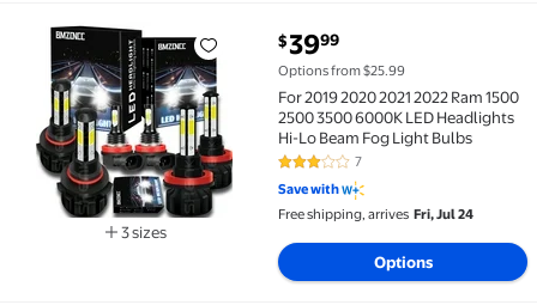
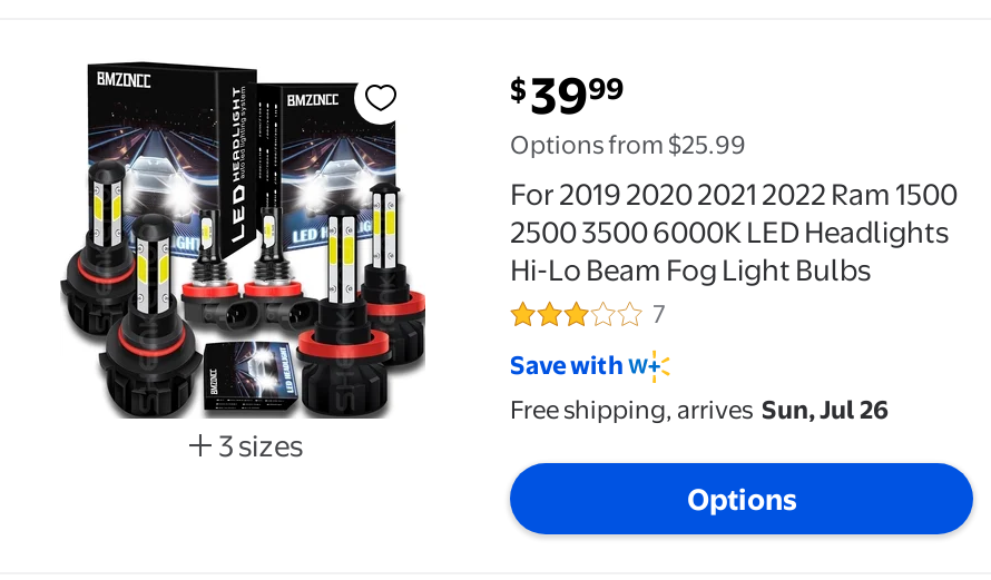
[278,205,473,222] Free shipping, arrives Fri, Jul 24 -> [510,395,889,427] Free shipping, arrives Sun, Jul 26

